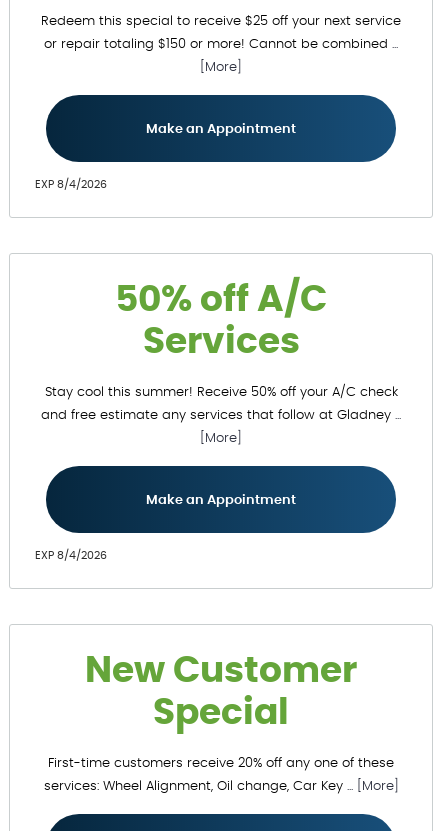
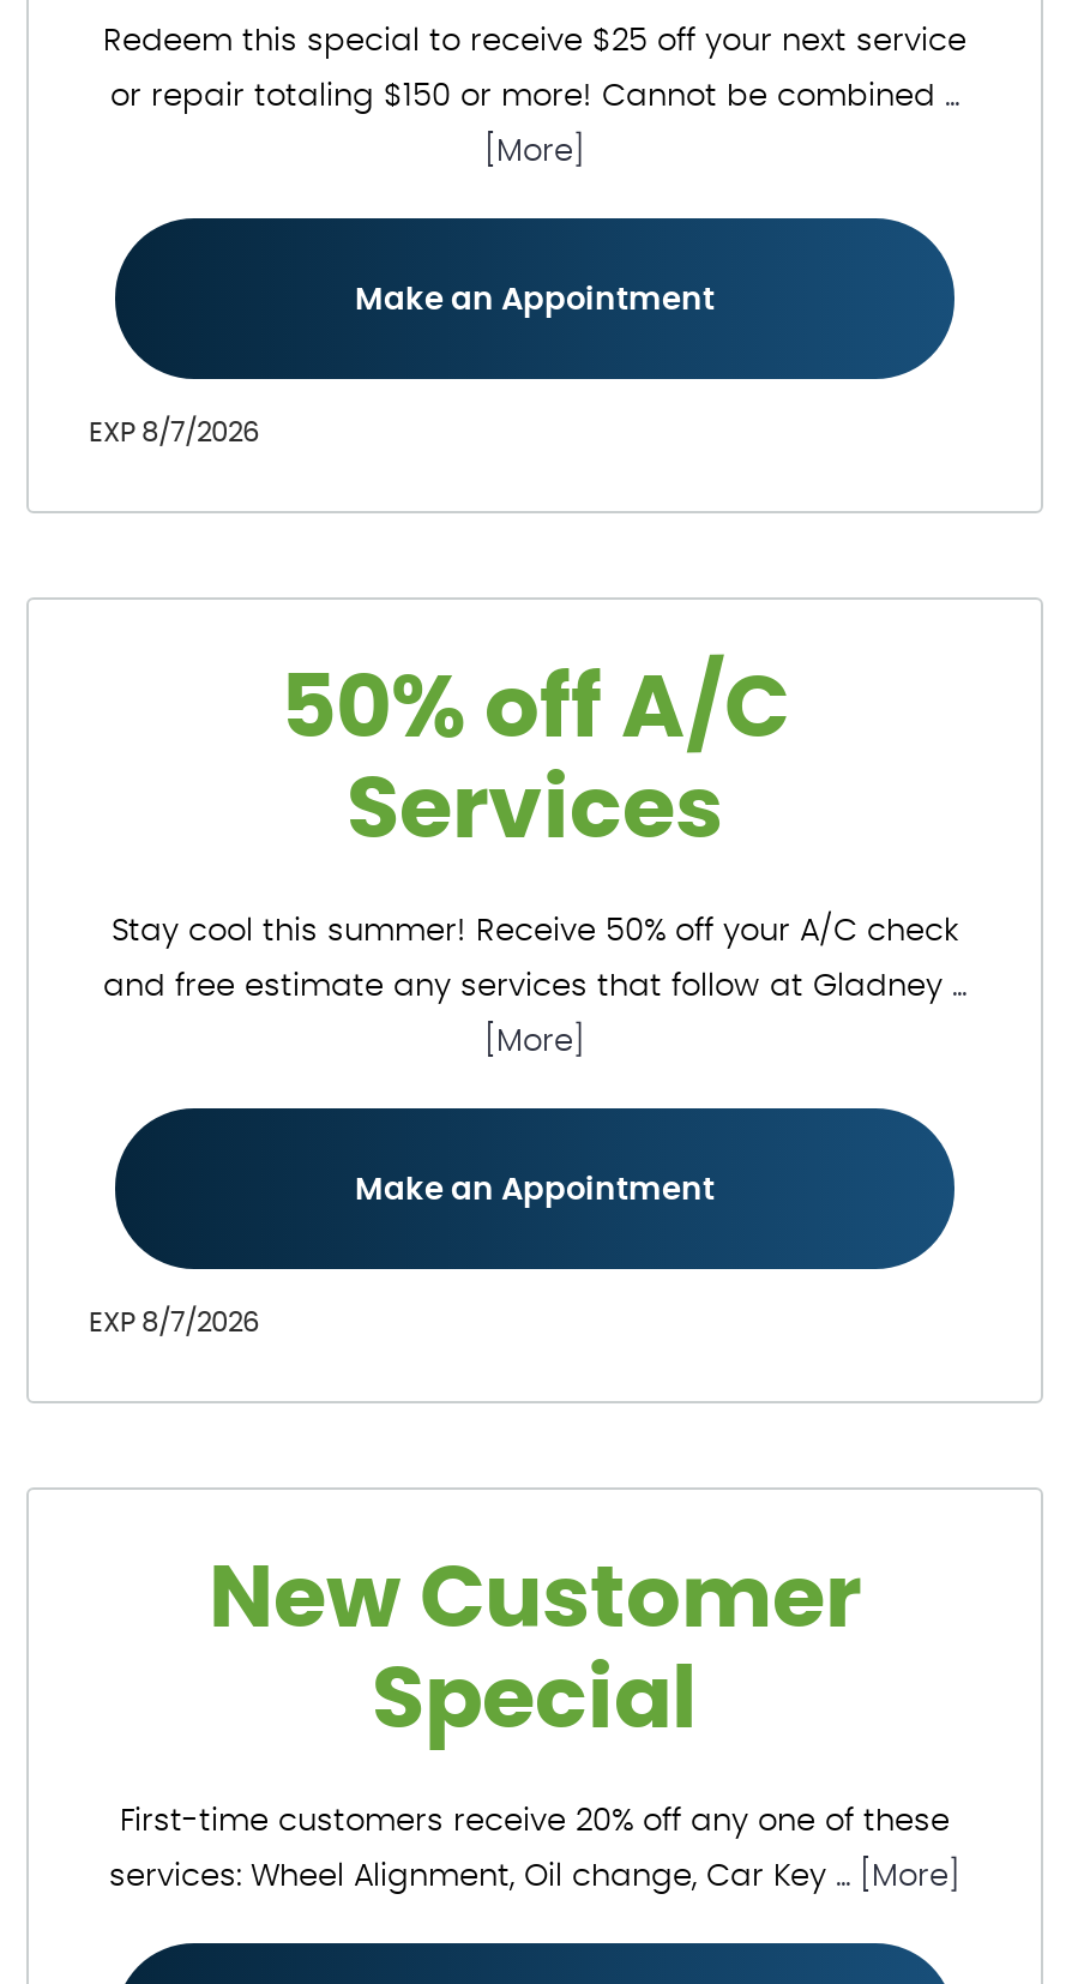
[35,179,107,190] EXP 8/4/2026 -> [89,421,259,447] EXP 8/7/2026
[35,550,107,561] EXP 8/4/2026 -> [89,1311,259,1337] EXP 8/7/2026

